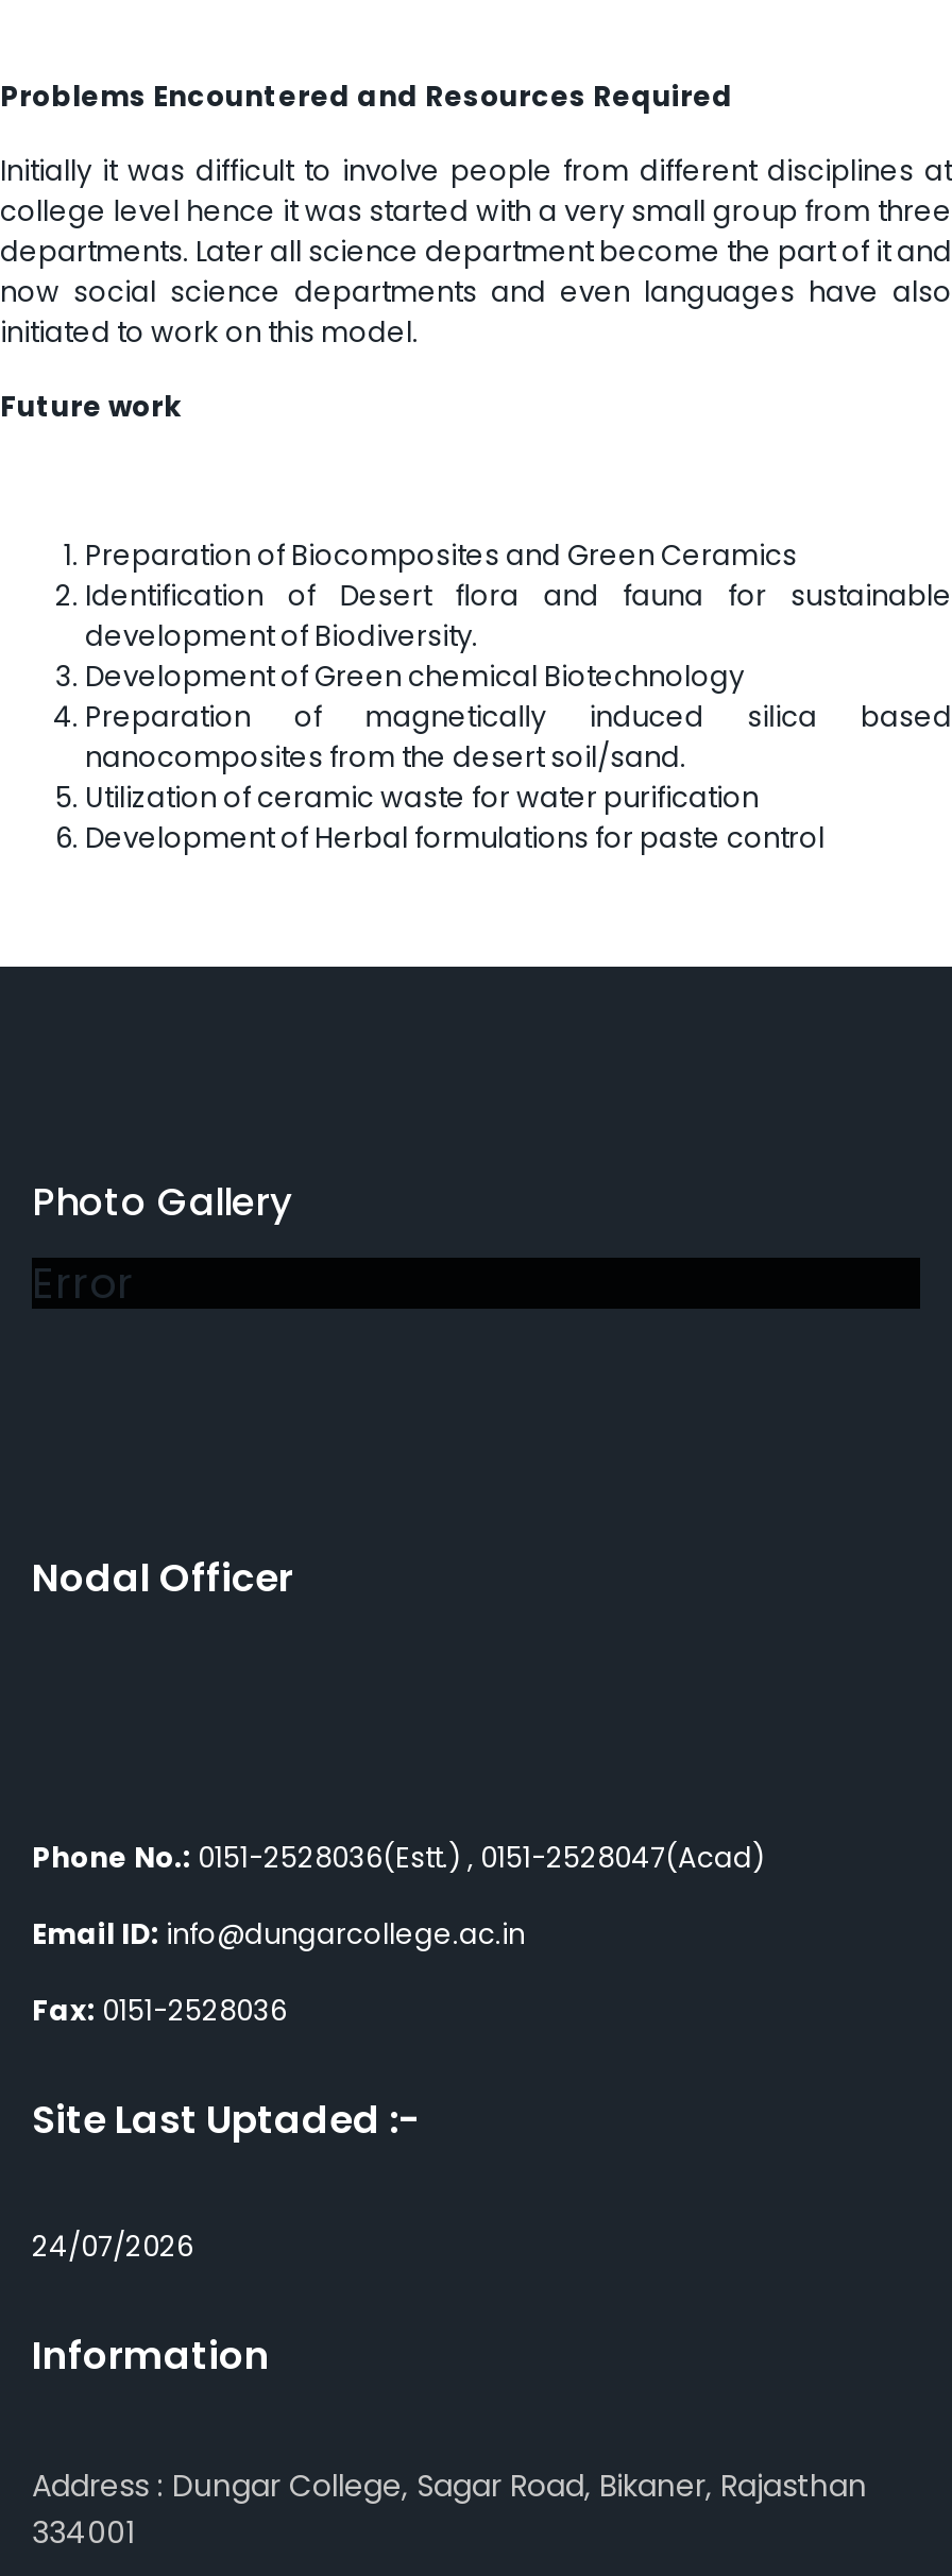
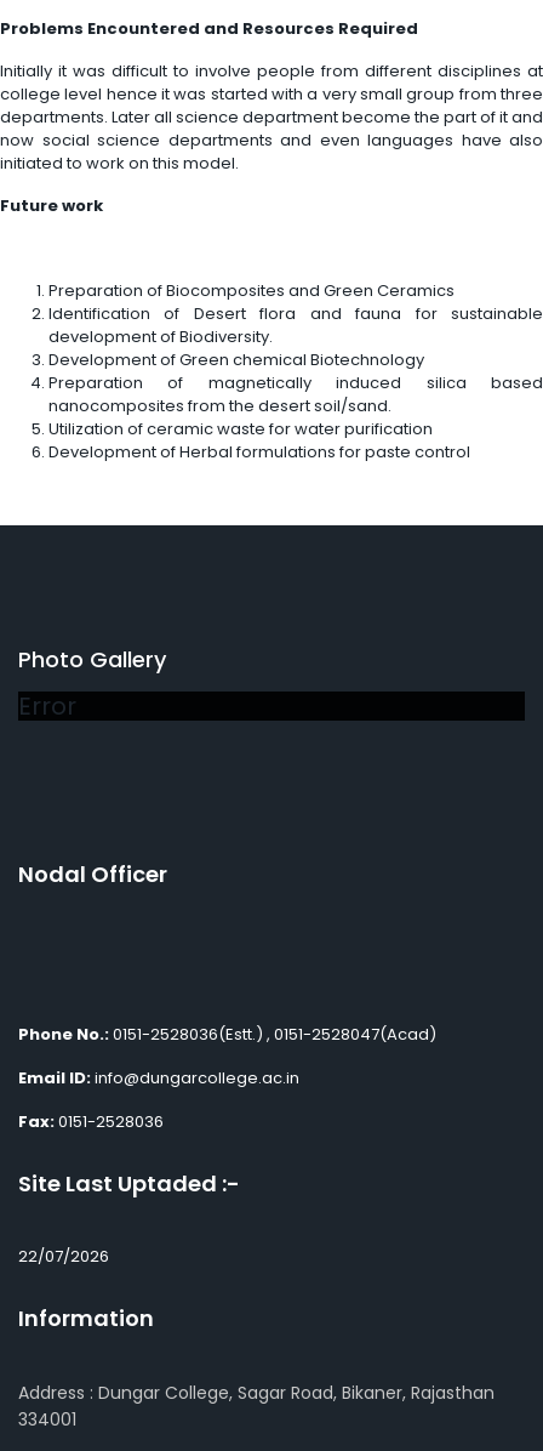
[32,2225,193,2266] 24/07/2026 -> [18,1244,109,1267] 22/07/2026

